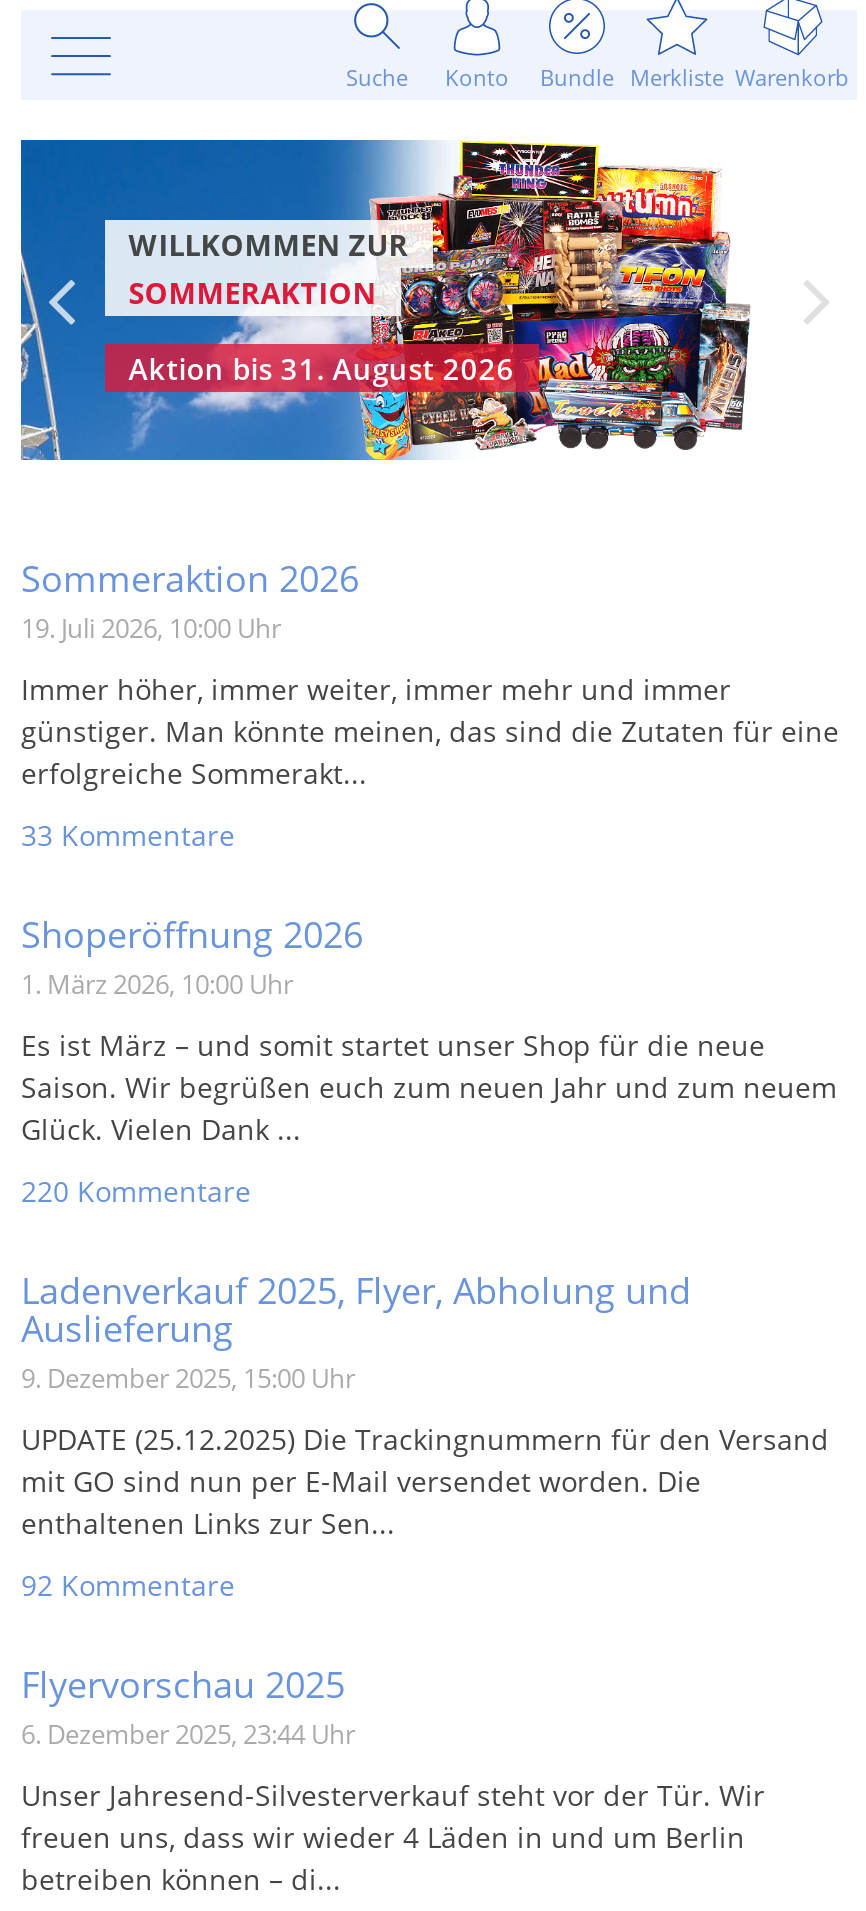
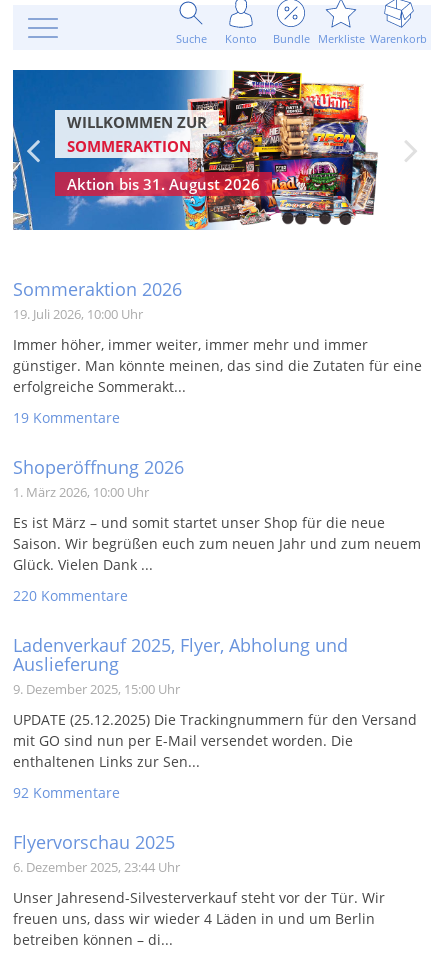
[21,816,235,854] 33 Kommentare -> [13,408,120,427] 19 Kommentare

